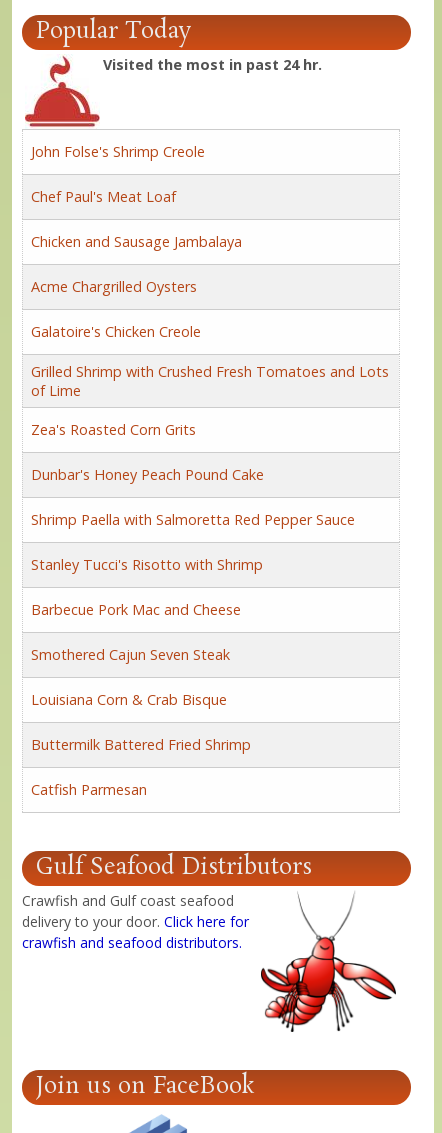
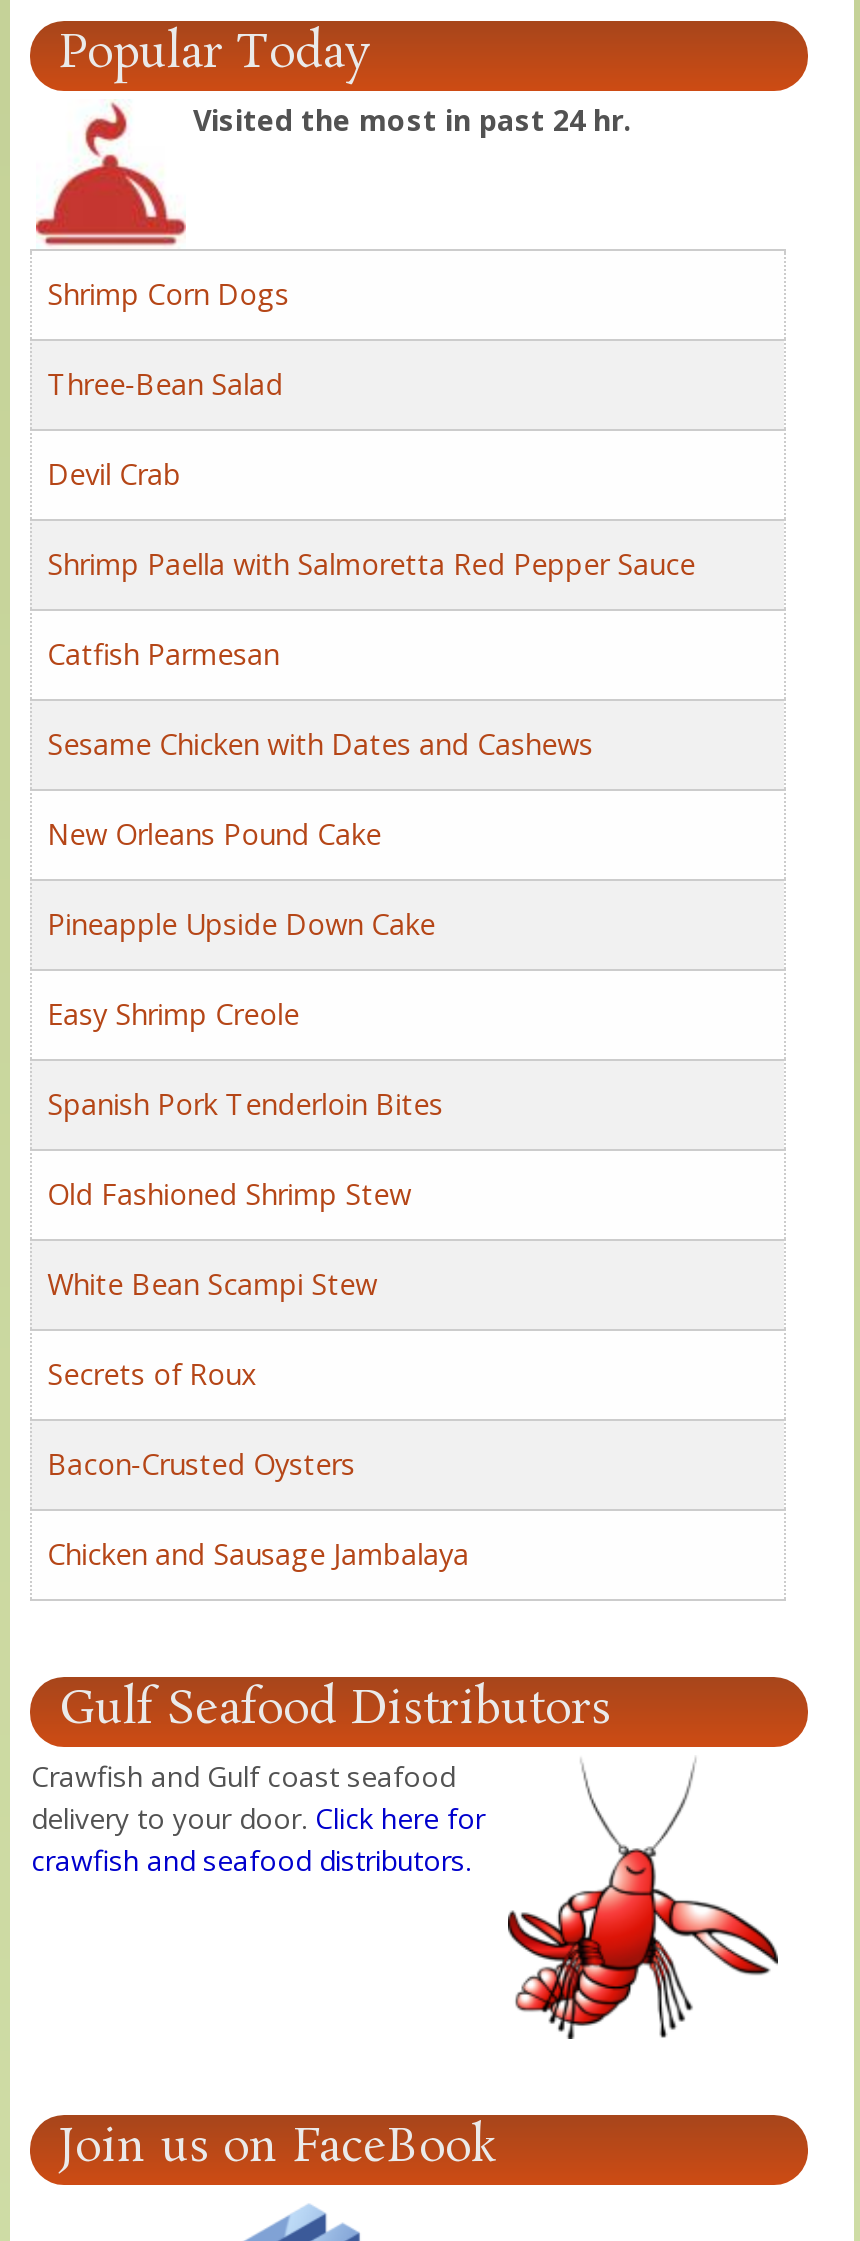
[31,142,205,206] John Folse's Shrimp Creole | Chef Paul's Meat Loaf -> [47,274,593,1482] Shrimp Corn Dogs | Three-Bean Salad | Devil Crab | Sesame Chicken with Dates and Cashews | New Orleans Pound Cake | Pineapple Upside Down Cake | Easy Shrimp Creole | Spanish Pork Tenderloin Bites | Old Fashioned Shrimp Stew | White Bean Scampi Stew | Secrets of Roux | Bacon-Crusted Oysters
moved [31,232,242,251] -> [47,1534,469,1572]: Chicken and Sausage Jambalaya
[31,277,389,754] Acme Chargrilled Oysters | Galatoire's Chicken Creole | Grilled Shrimp with Crushed Fresh Tomatoes and Lots | of Lime | Zea's Roasted Corn Grits | Dunbar's Honey Peach Pound Cake | Stanley Tucci's Risotto with Shrimp | Barbecue Pork Mac and Cheese | Smothered Cajun Seven Steak | Louisiana Corn & Crab Bisque | Buttermilk Battered Fried Shrimp -> none
moved [31,510,355,529] -> [47,544,695,582]: Shrimp Paella with Salmoretta Red Pepper Sauce
moved [31,780,147,799] -> [47,634,279,672]: Catfish Parmesan

